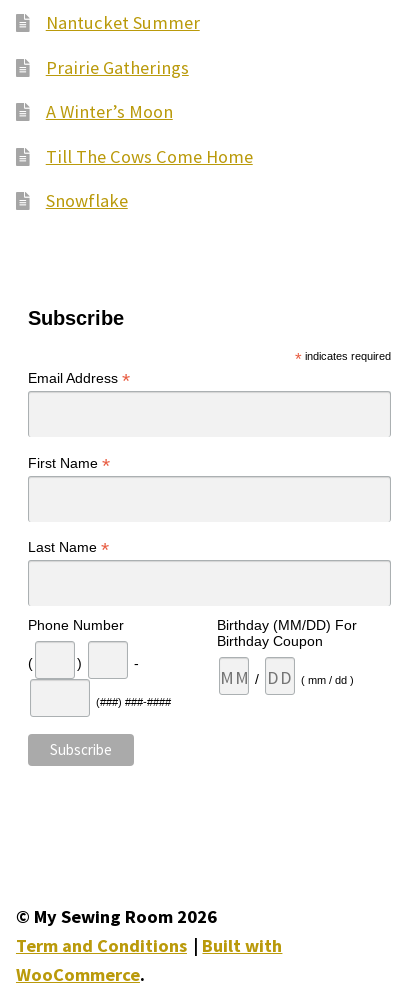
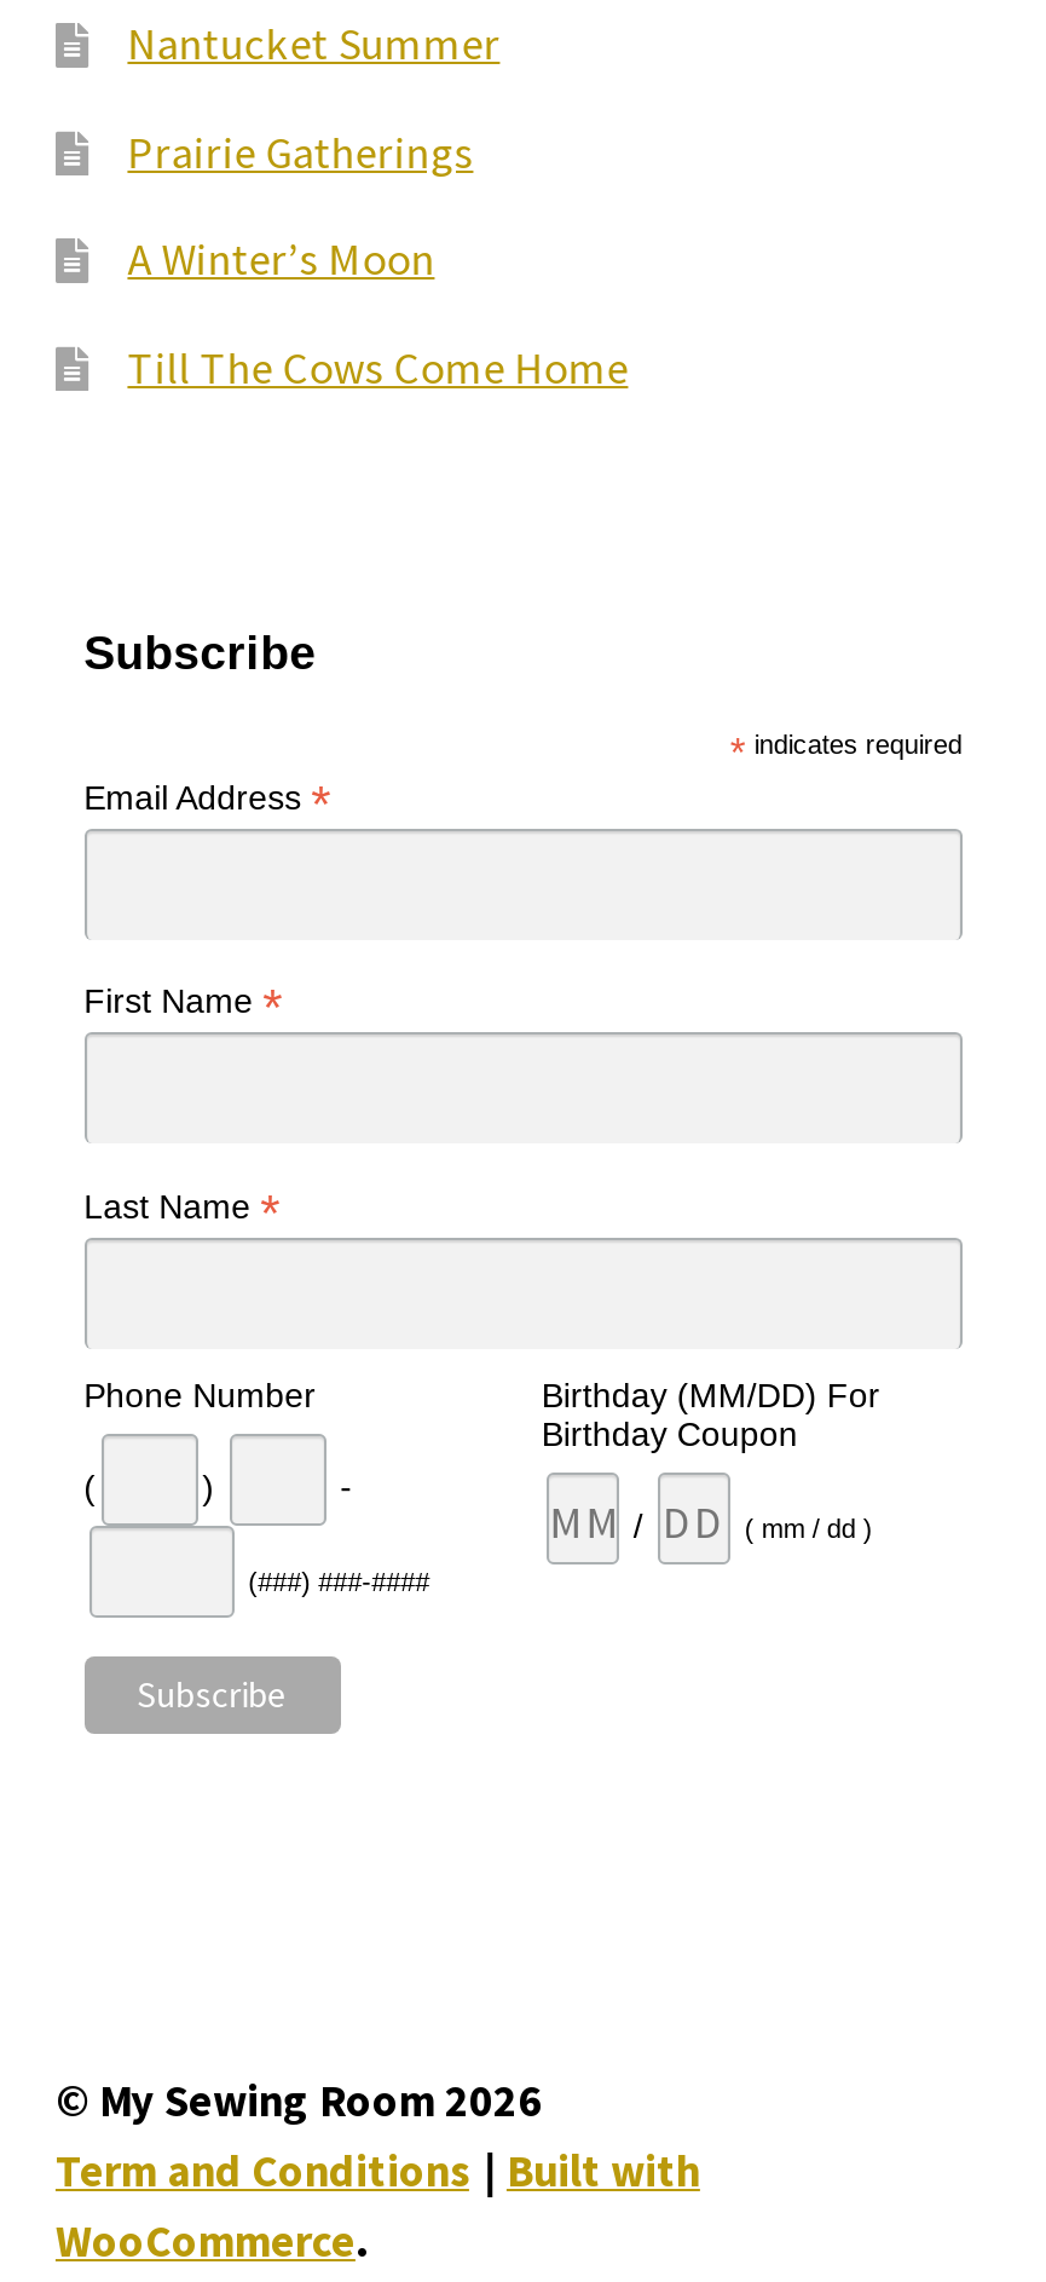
[46,189,128,212] Snowflake -> none

